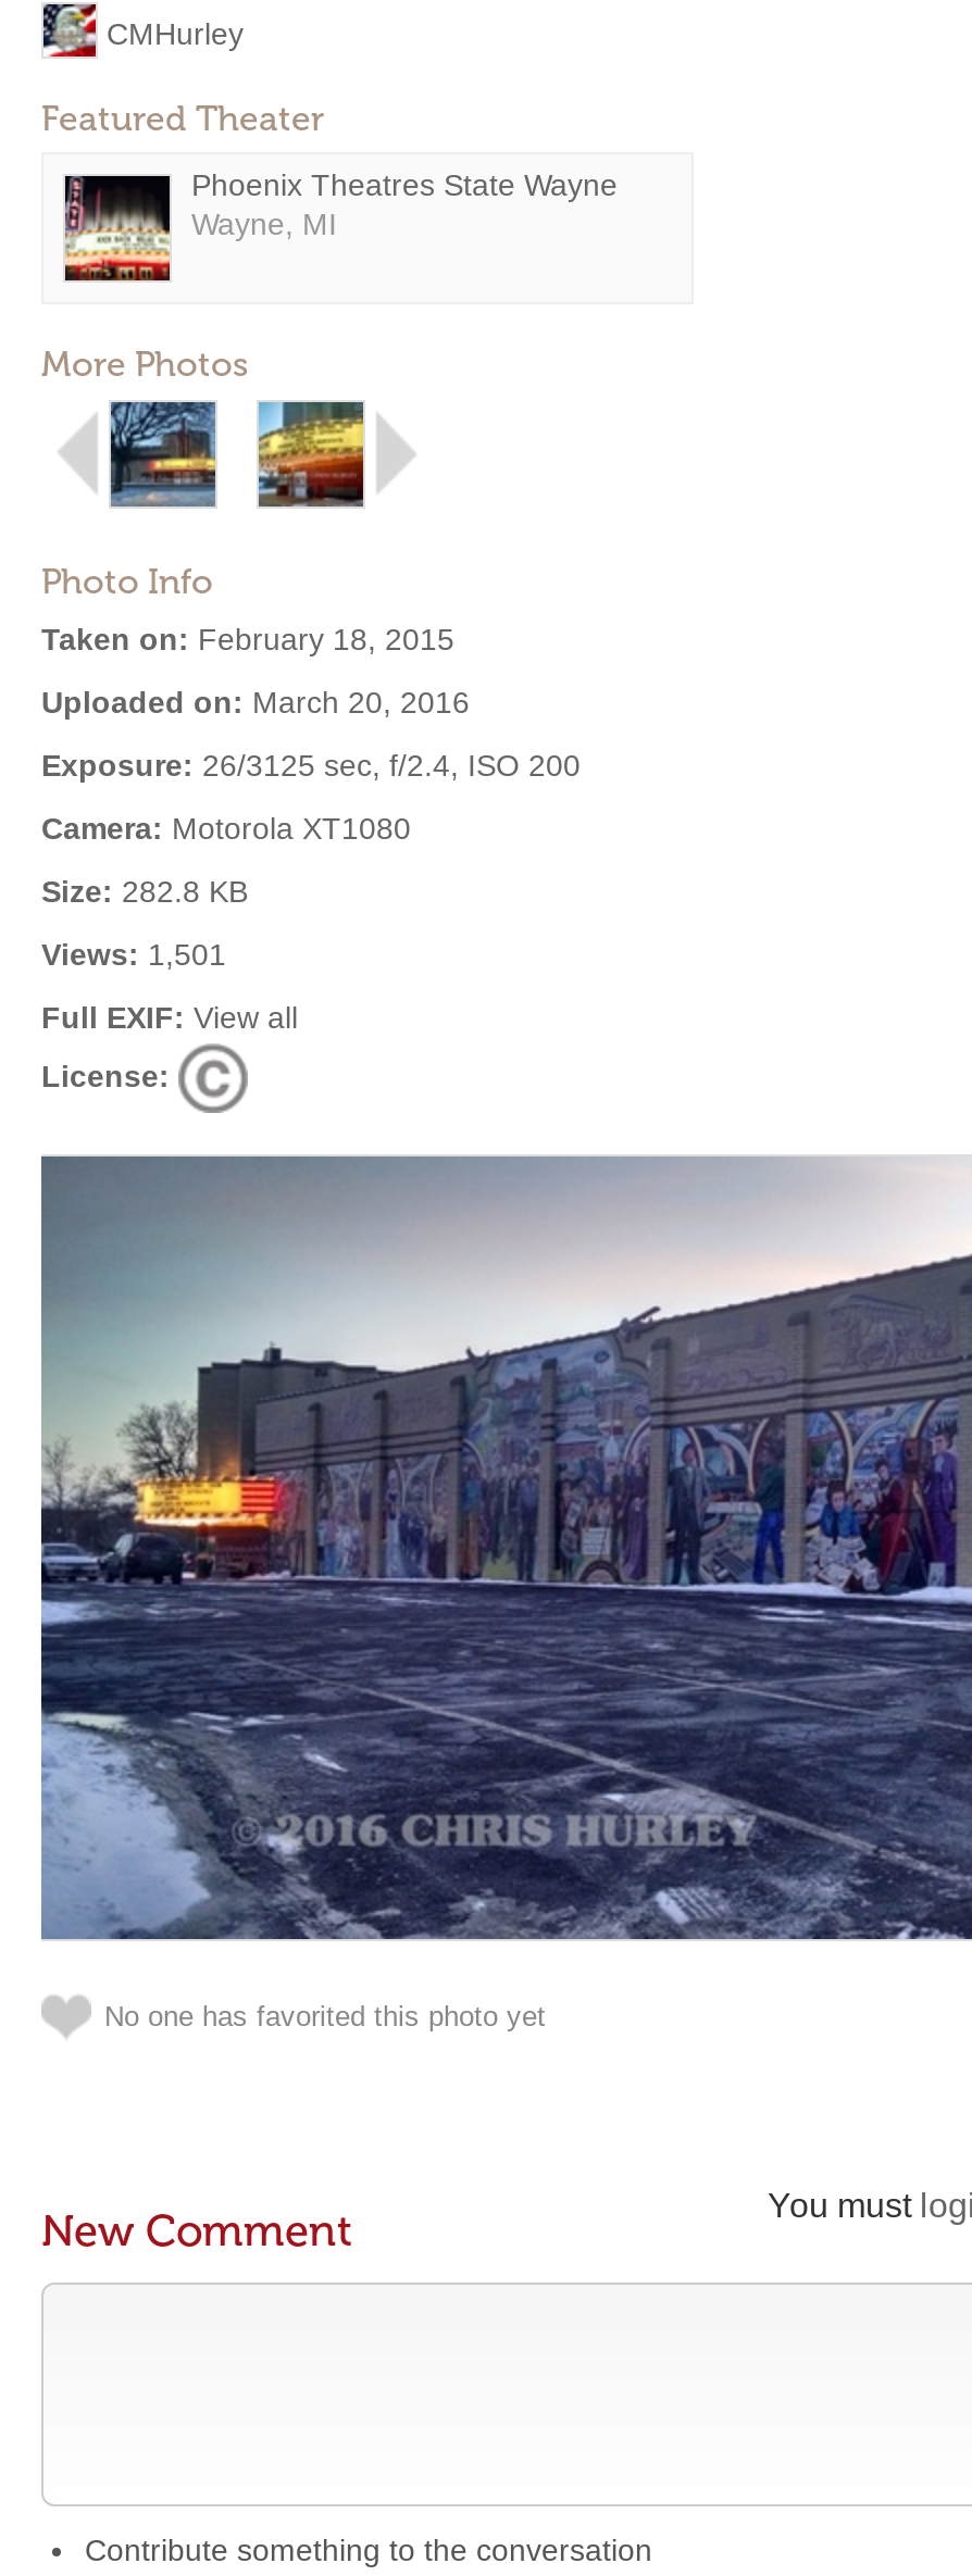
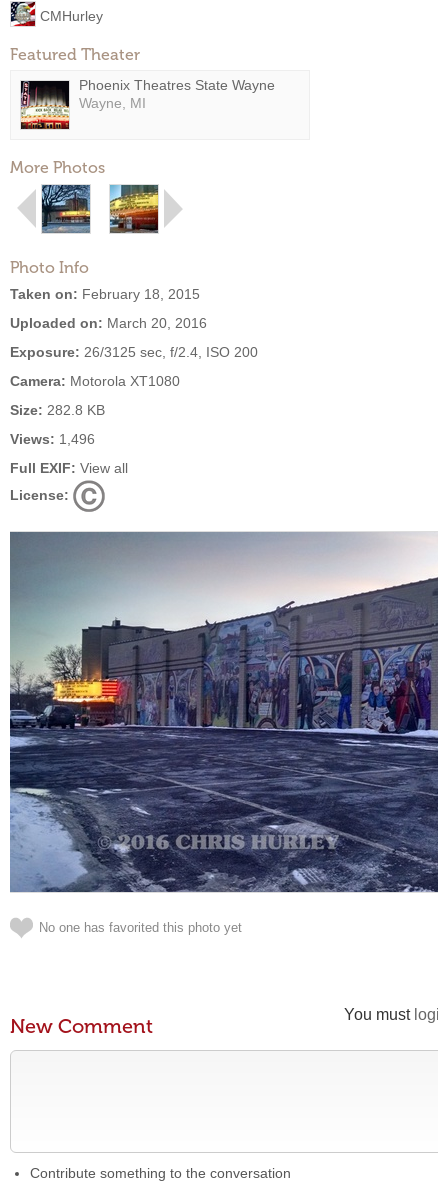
[41,937,226,972] Views: 1,501 -> [10,431,95,447] Views: 1,496

